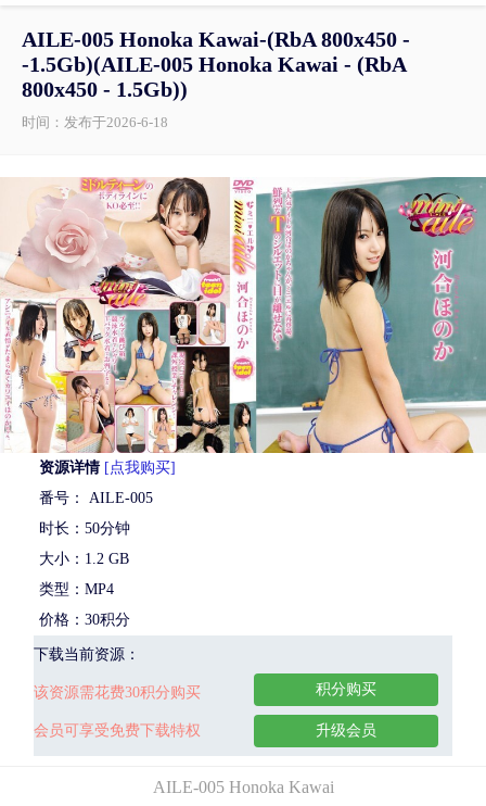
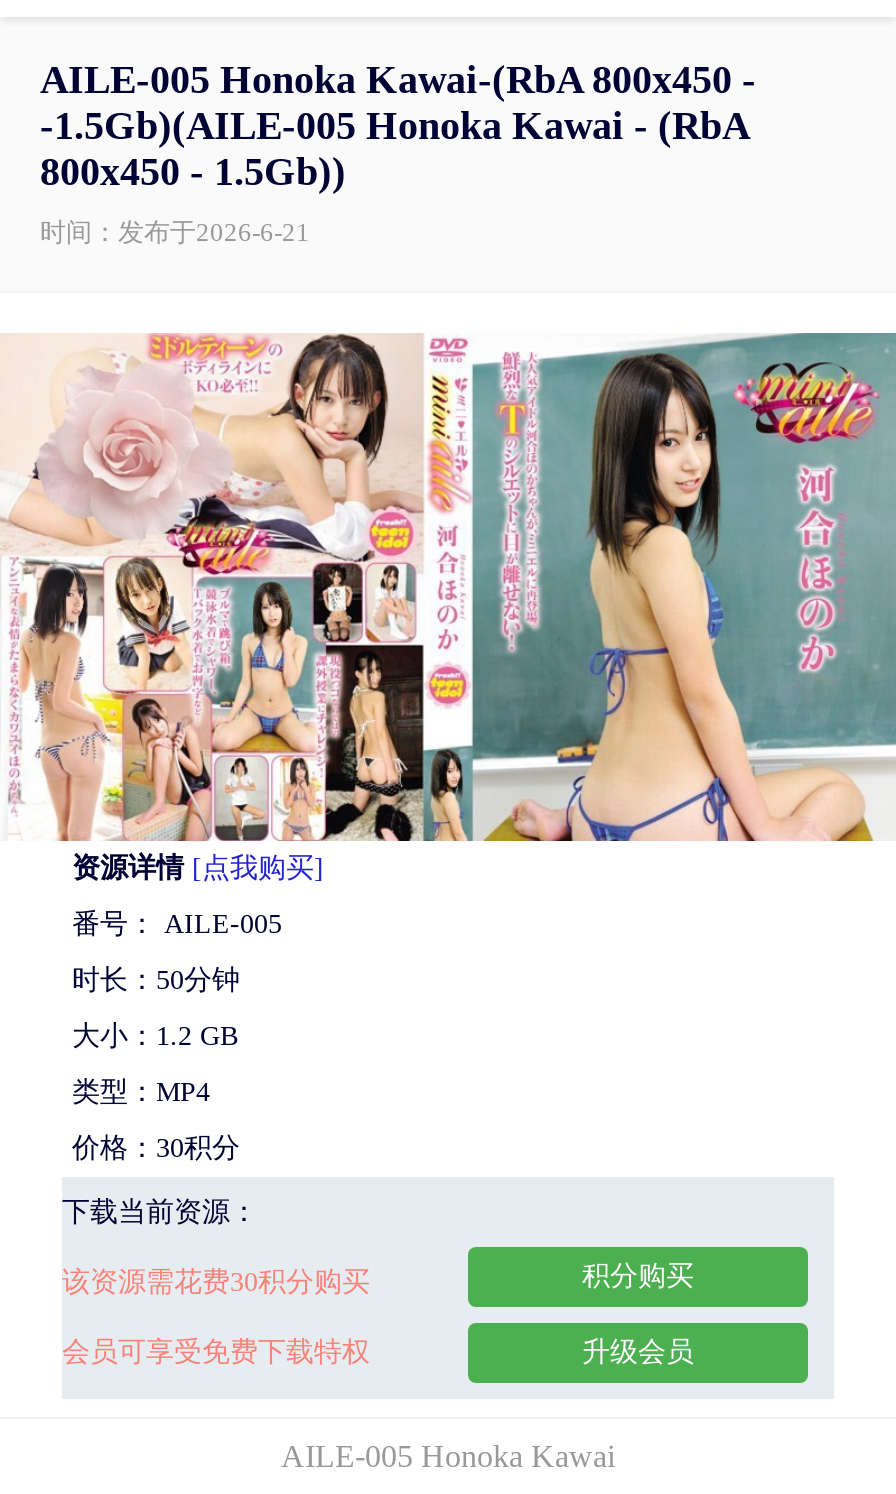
[22,114,168,130] 时间：发布于2026-6-18 -> [40,217,310,247] 时间：发布于2026-6-21

